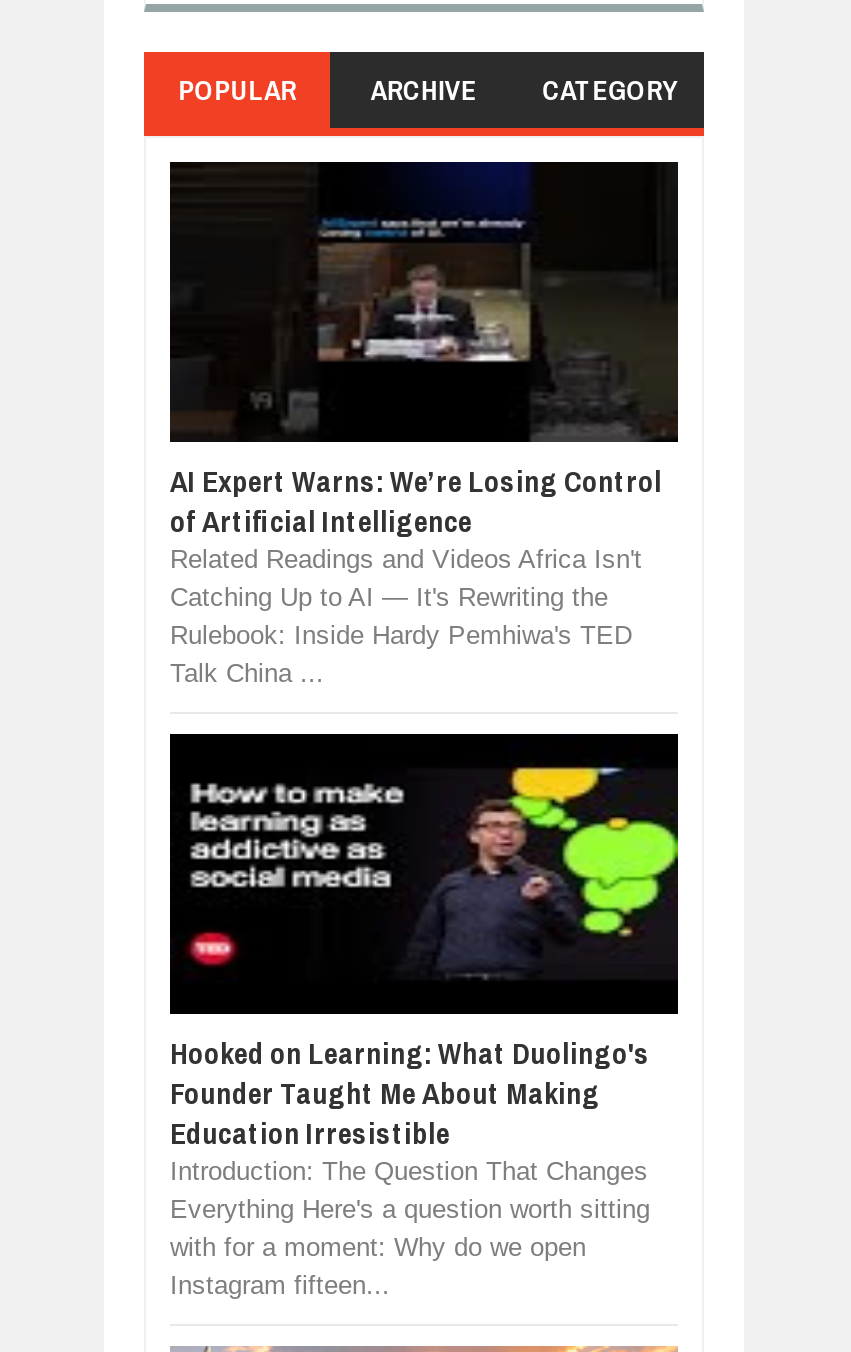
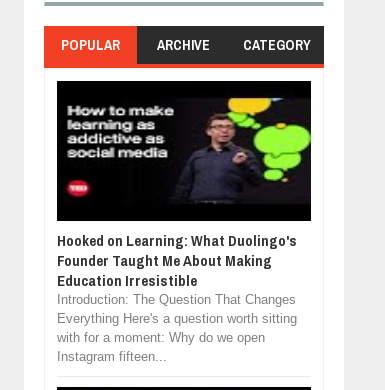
[170,162,680,688] [image] | AI Expert Warns: We’re Losing Control | of Artificial Intelligence | Related Readings and Videos Africa Isn't | Catching Up to AI — It's Rewriting the | Rulebook: Inside Hardy Pemhiwa's TED | Talk China ... -> none

